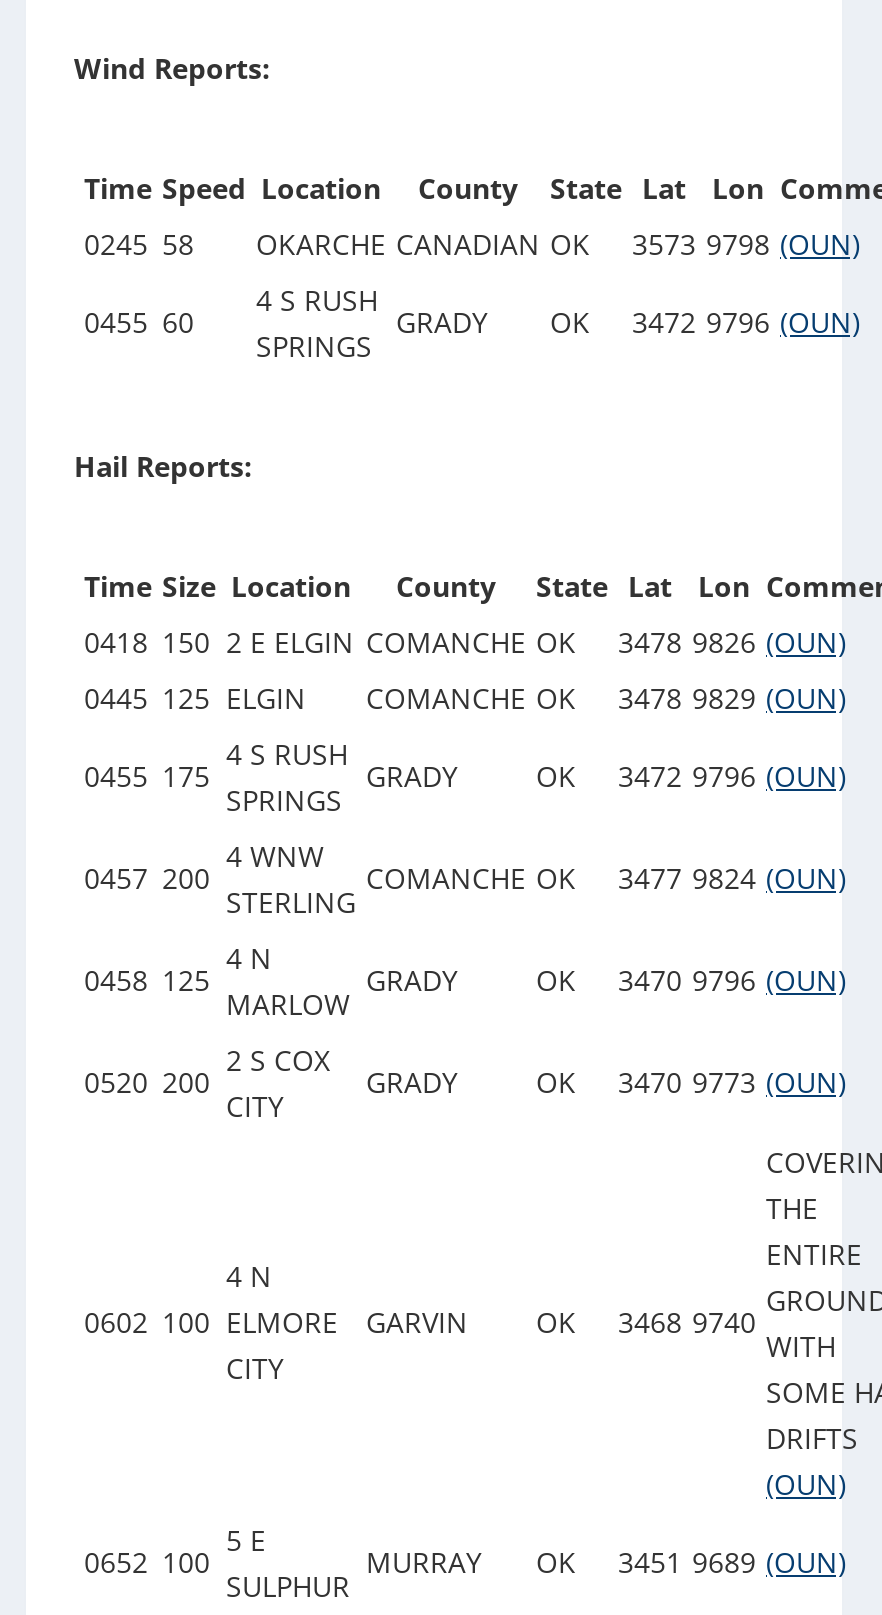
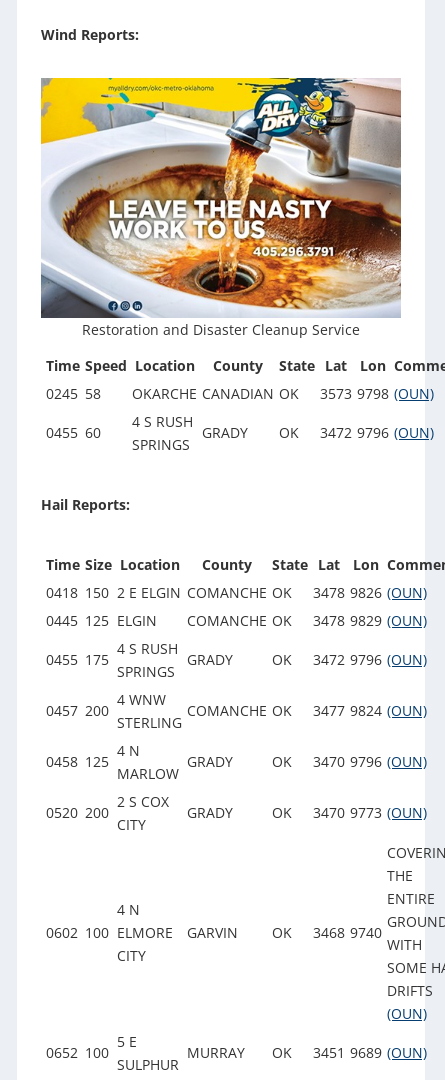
none -> [40,77,402,339] [image] | Restoration and Disaster Cleanup Service

